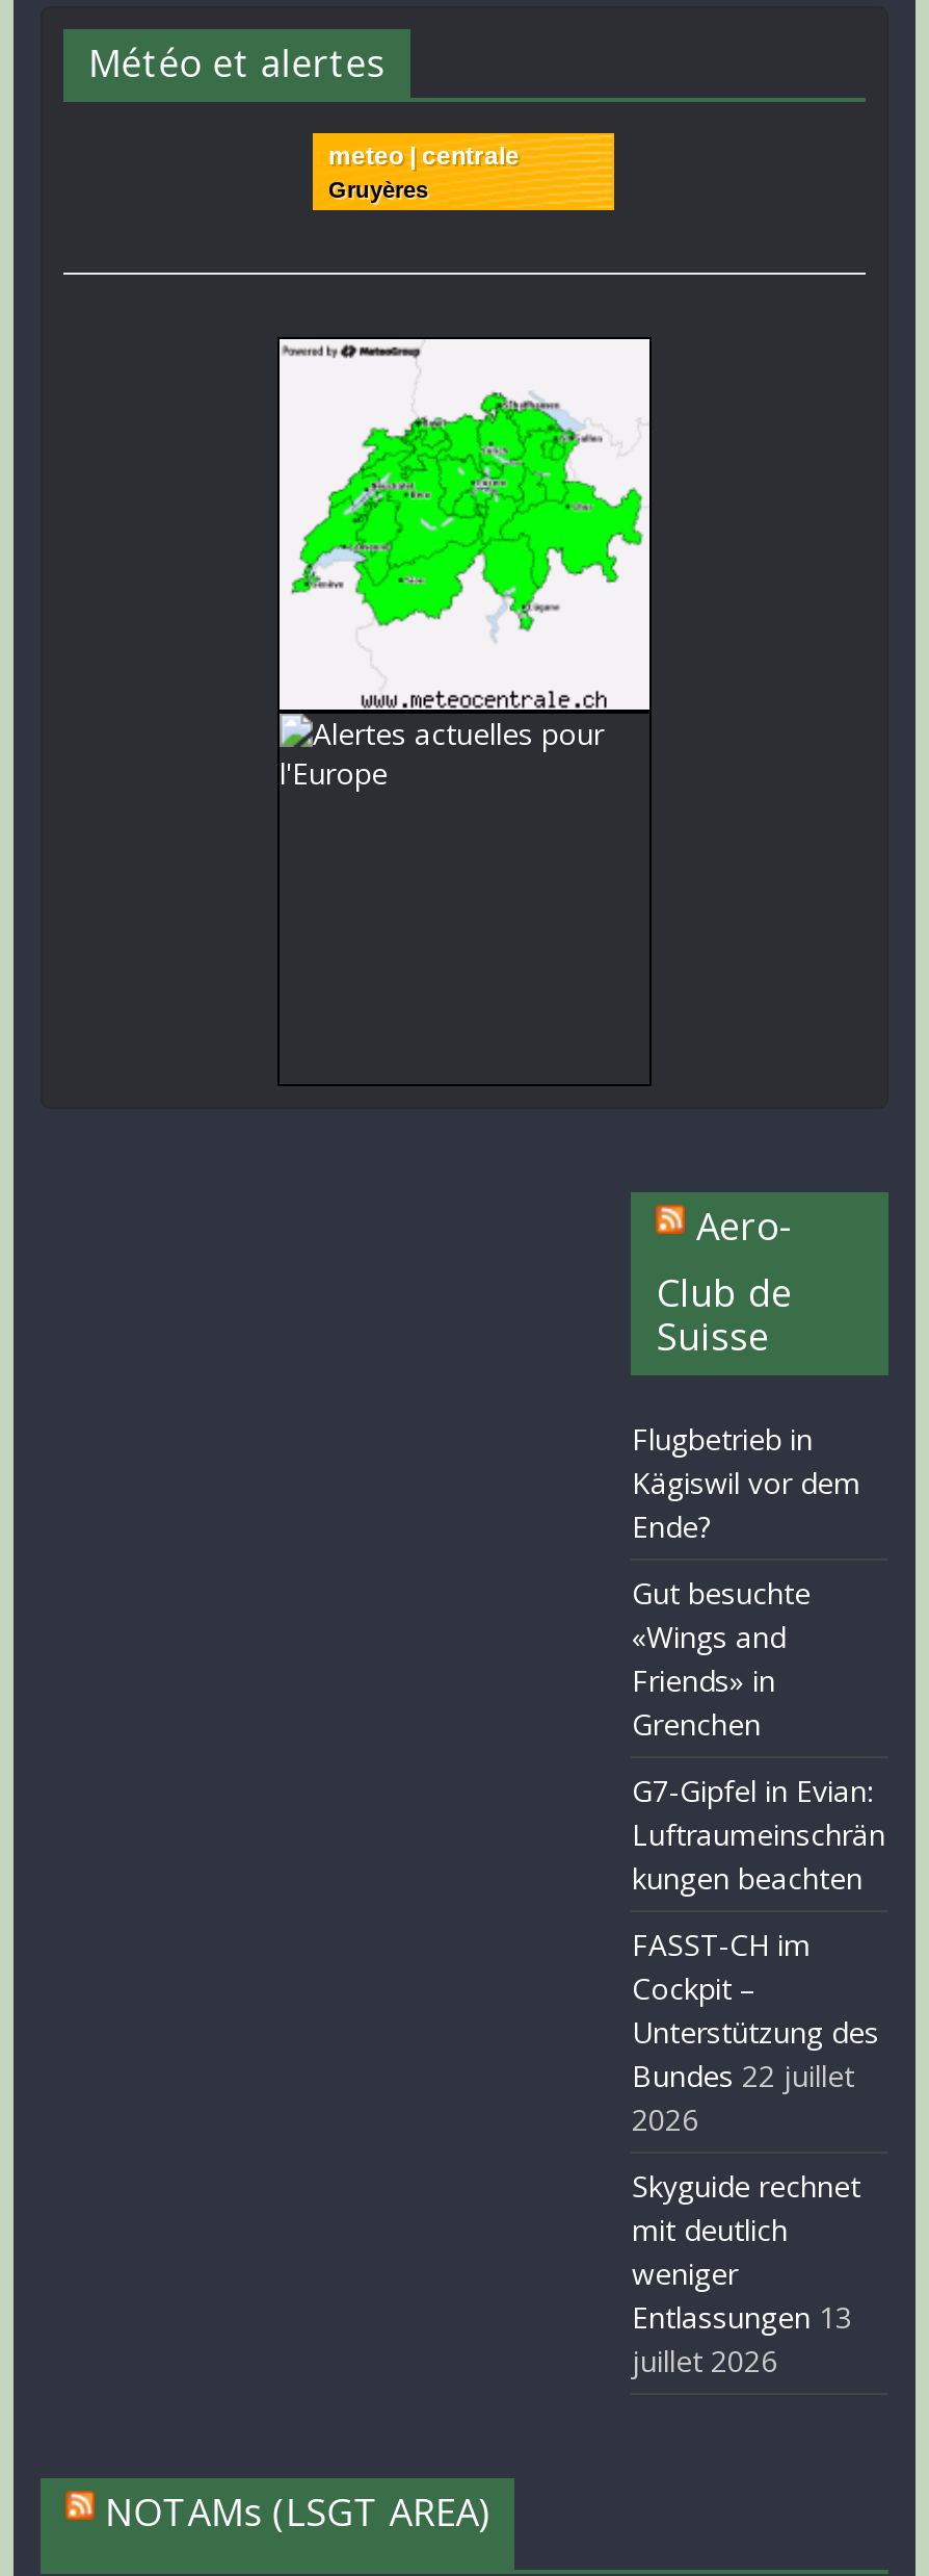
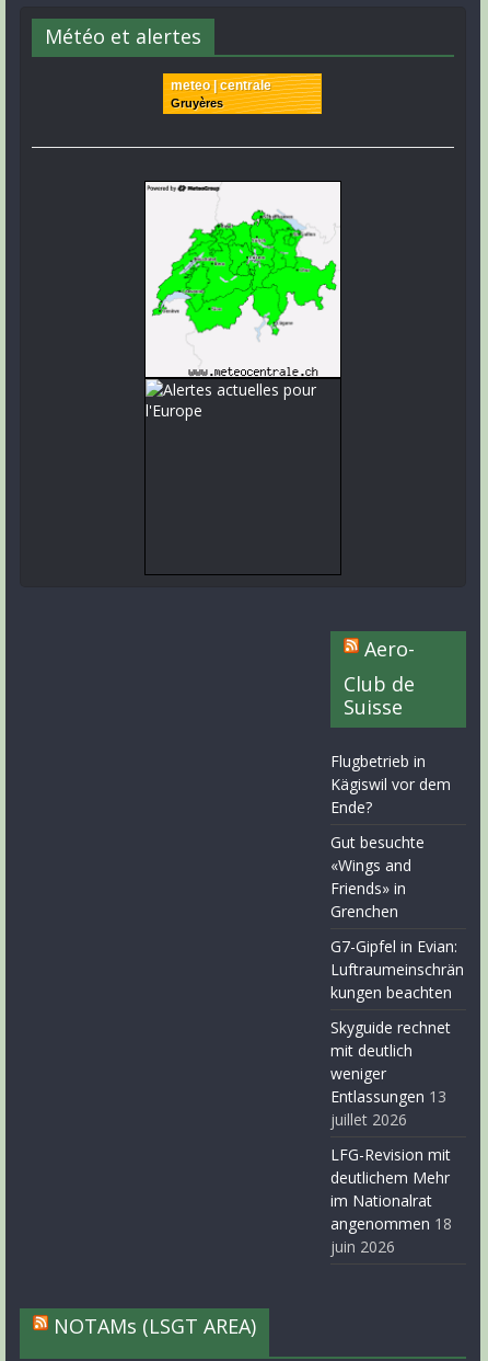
[632,1925,879,2139] FASST-CH im | Cockpit – | Unterstützung des | Bundes 22 juillet | 2026 -> none
moved [632,2166,860,2380] -> [331,1017,451,1130]: Skyguide rechnet | mit deutlich | weniger | Entlassungen 13 | juillet 2026
none -> [331,1144,452,1257] LFG-Revision mit | deutlichem Mehr | im Nationalrat | angenommen 18 | juin 2026

